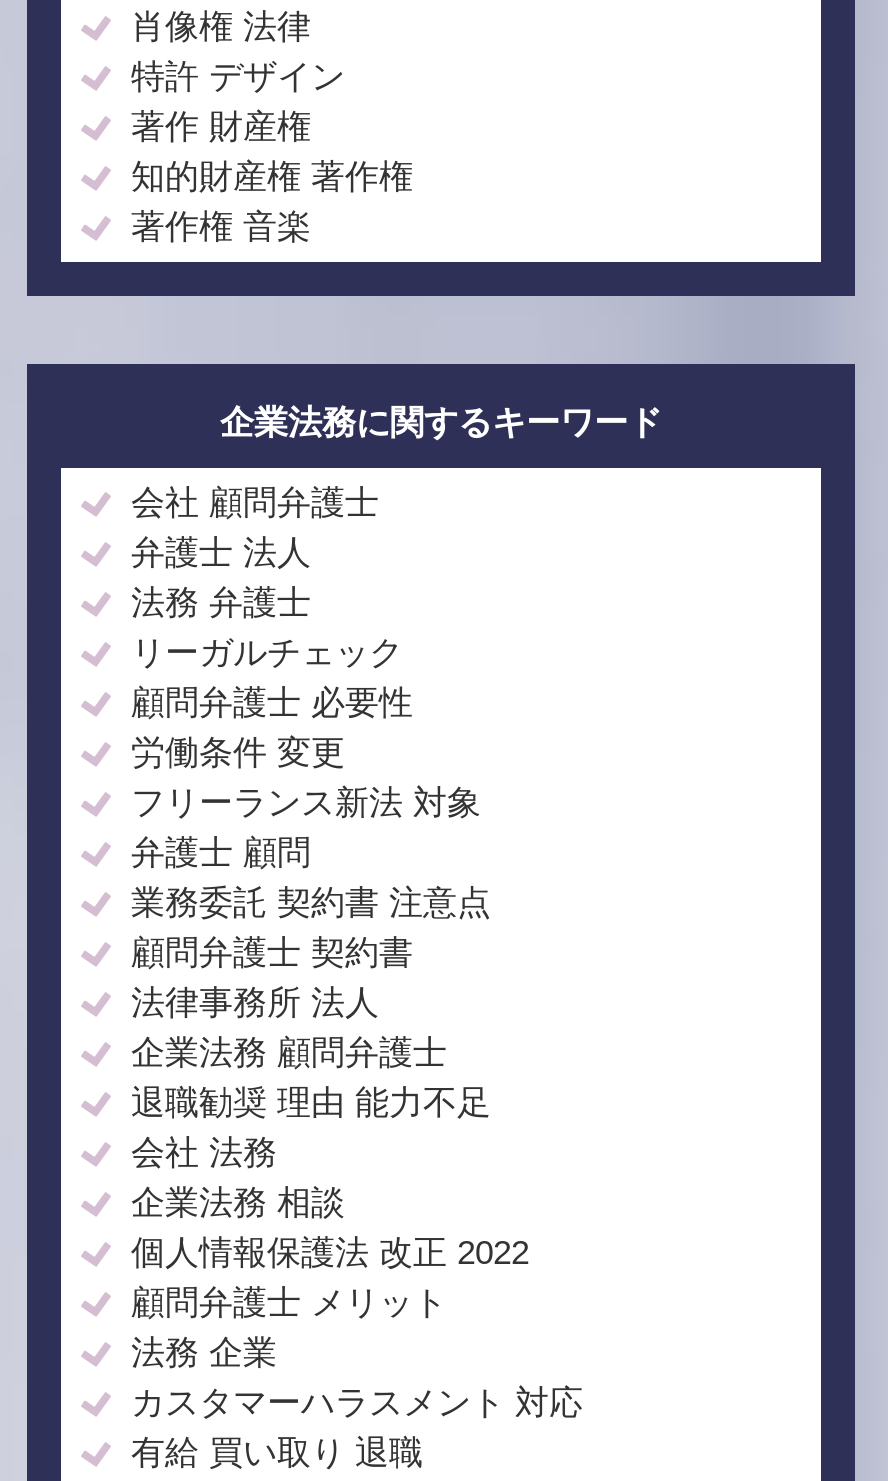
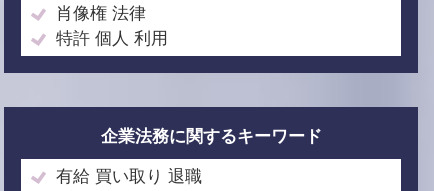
[131,58,413,246] 特許 デザイン | 著作 財産権 | 知的財産権 著作権 | 著作権 音楽 -> [56,29,168,48] 特許 個人 利用
[131,484,583,1422] 会社 顧問弁護士 | 弁護士 法人 | 法務 弁護士 | リーガルチェック | 顧問弁護士 必要性 | 労働条件 変更 | フリーランス新法 対象 | 弁護士 顧問 | 業務委託 契約書 注意点 | 顧問弁護士 契約書 | 法律事務所 法人 | 企業法務 顧問弁護士 | 退職勧奨 理由 能力不足 | 会社 法務 | 企業法務 相談 | 個人情報保護法 改正 2022 | 顧問弁護士 メリット | 法務 企業 | カスタマーハラスメント 対応 -> none

